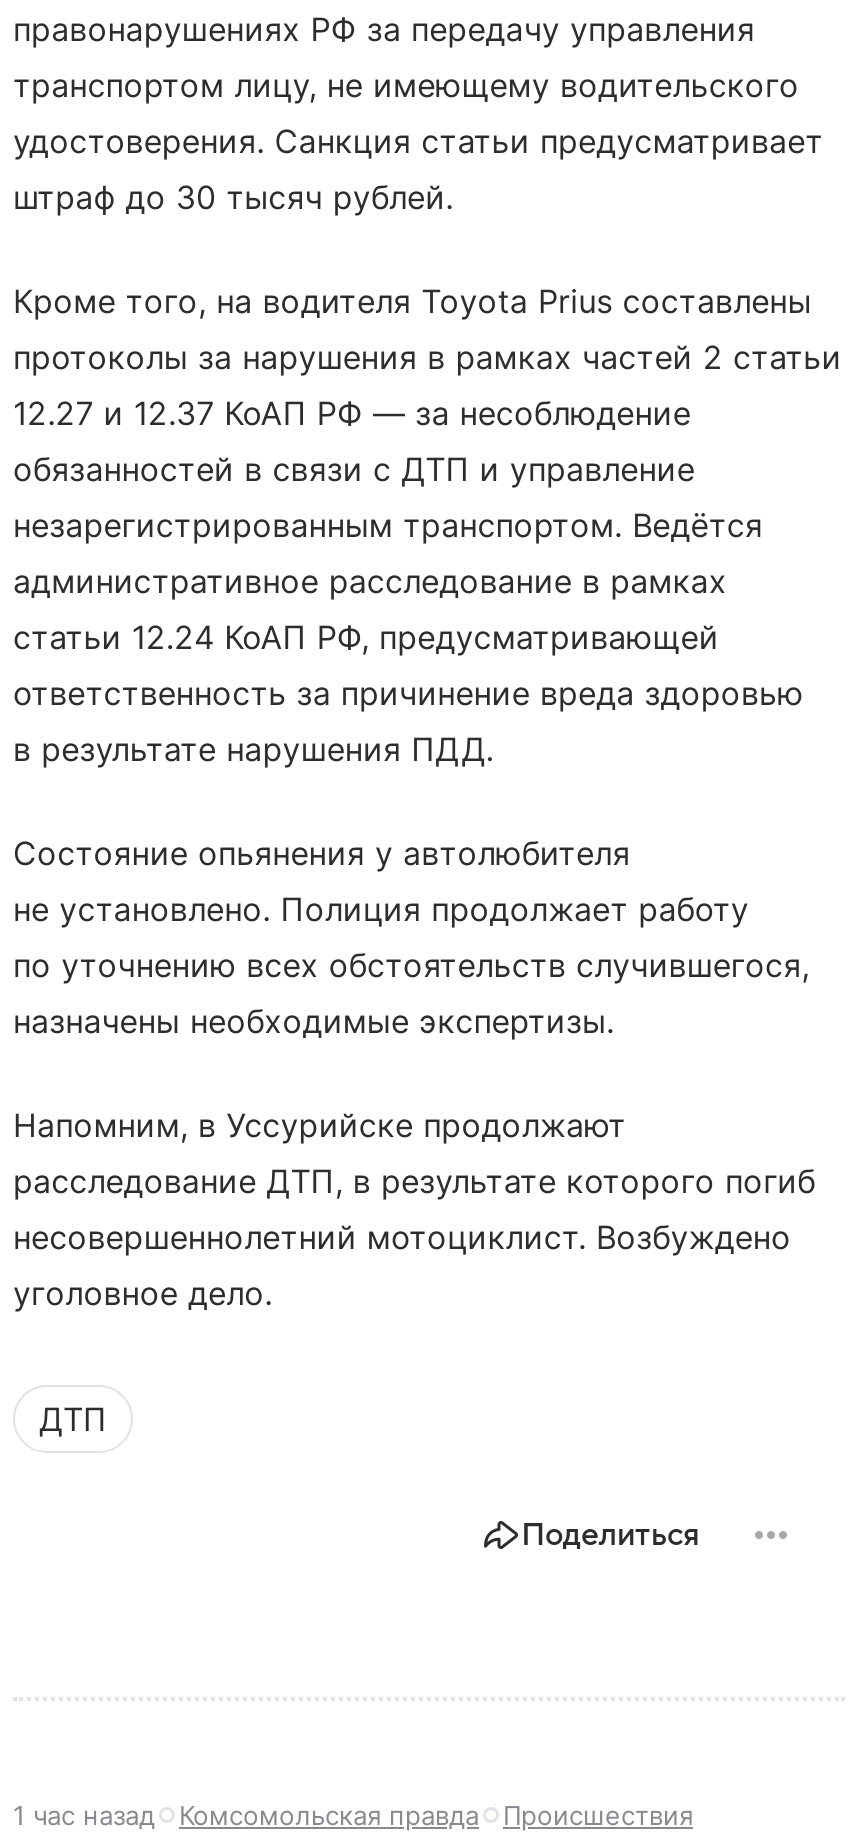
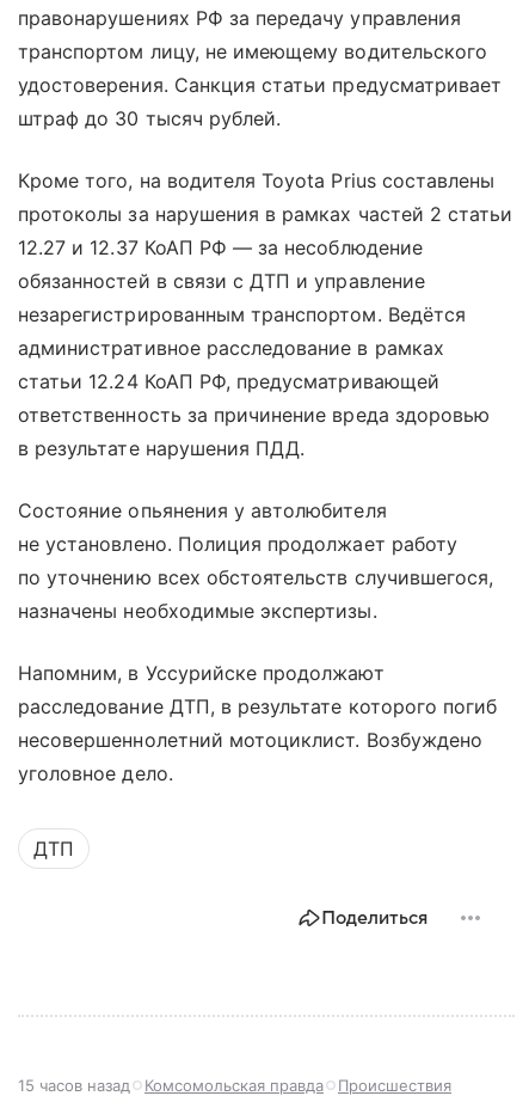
[13,1799,693,1831] 1 час назад Комсомольская правда Происшествия -> [18,1075,451,1094] 15 часов назад Комсомольская правда Происшествия

